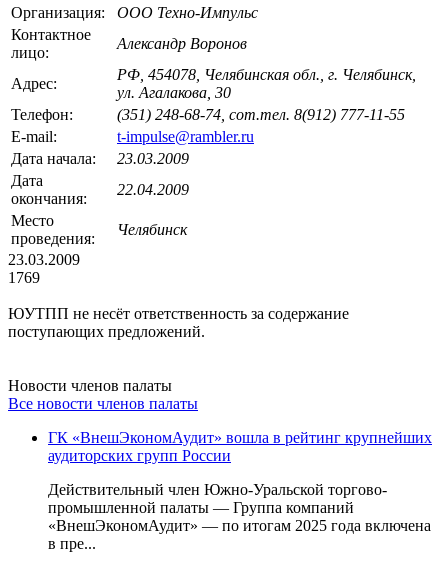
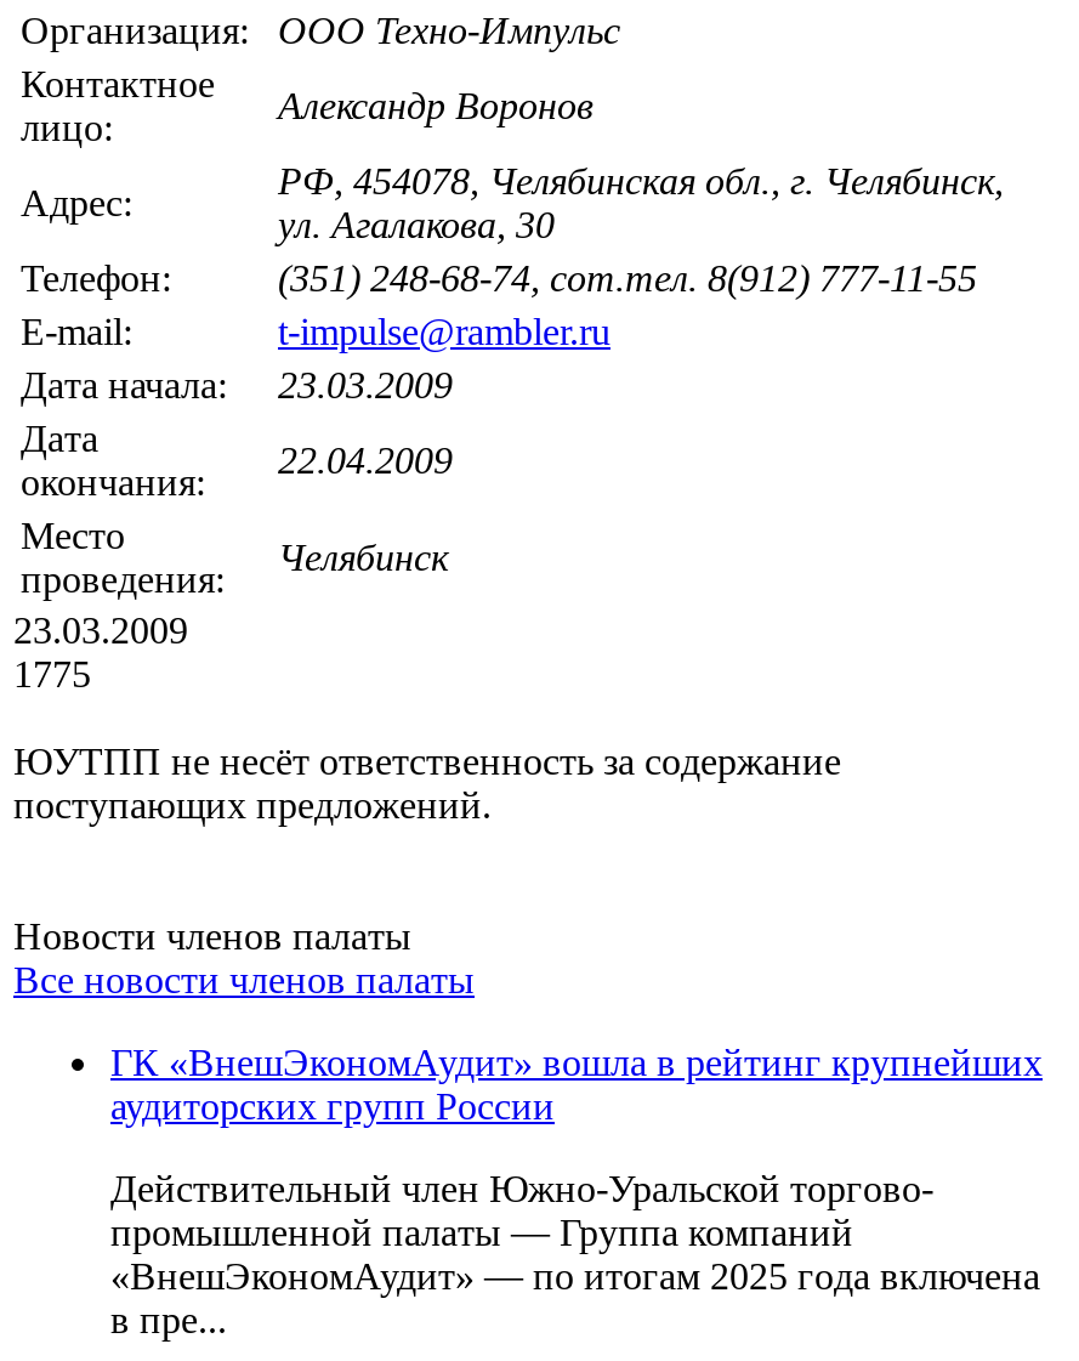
[8,269,40,286] 1769 -> [13,653,91,694] 1775

